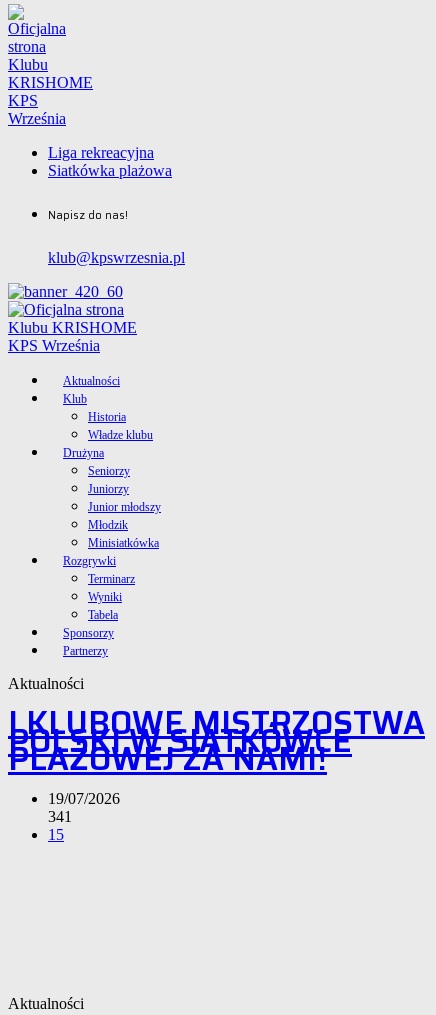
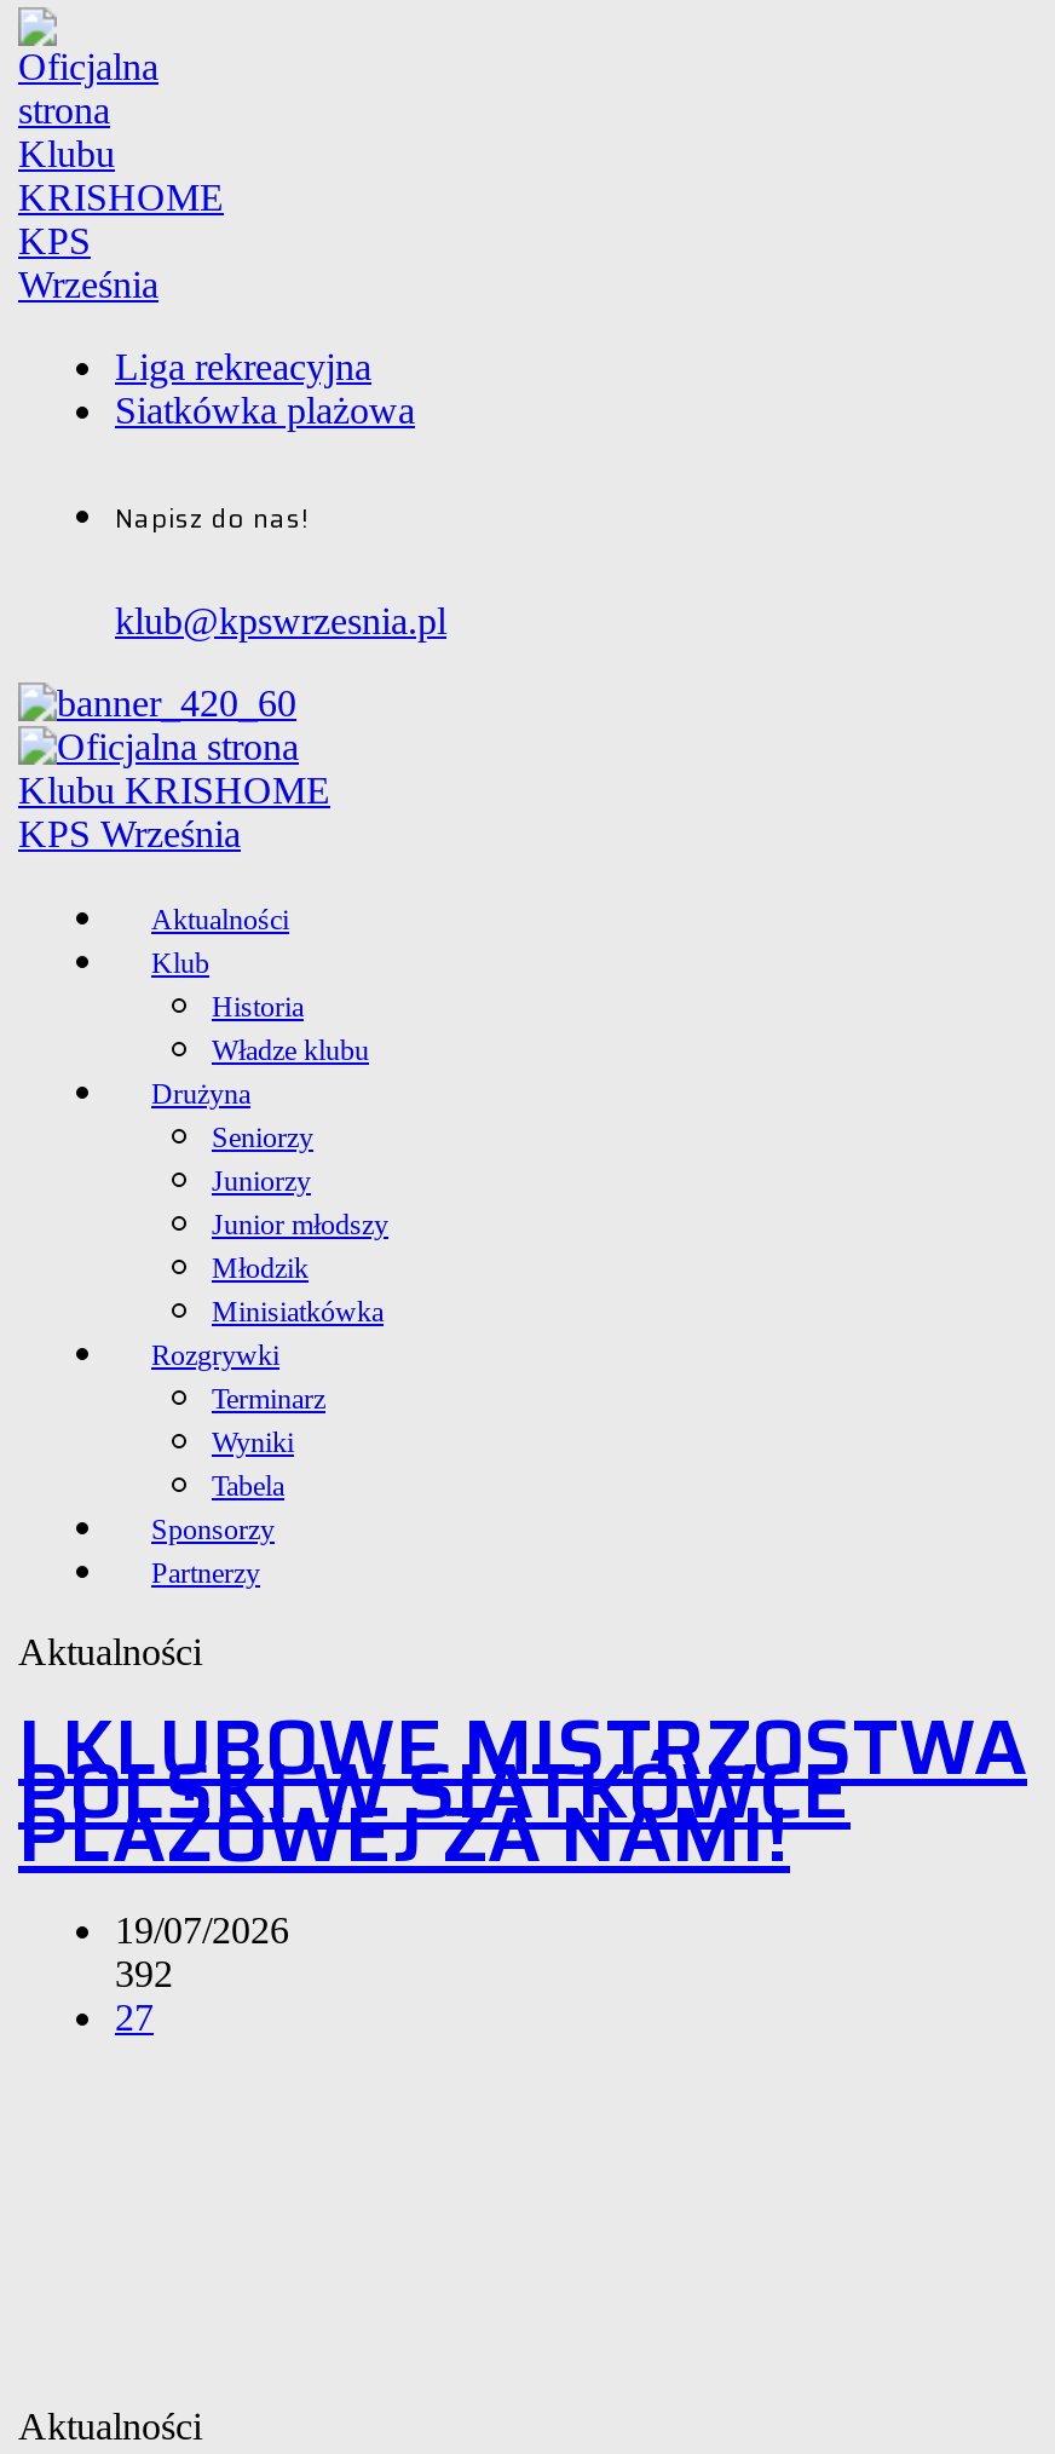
[48,808,72,825] 341 -> [115,1953,173,1994] 392
[48,826,64,843] 15 -> [115,1996,154,2037] 27

